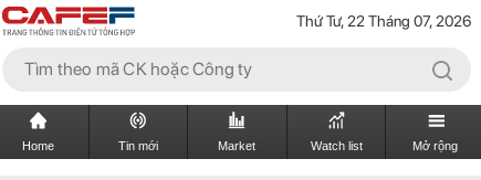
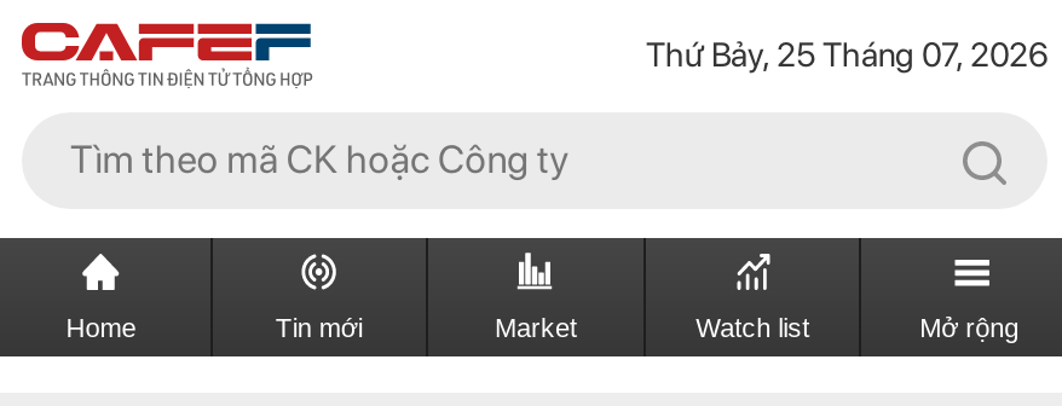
[296,12,471,30] Thứ Tư, 22 Tháng 07, 2026 -> [646,35,1047,74] Thứ Bảy, 25 Tháng 07, 2026

